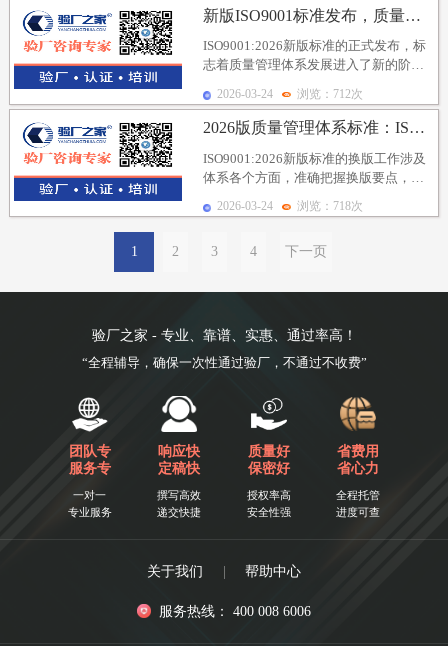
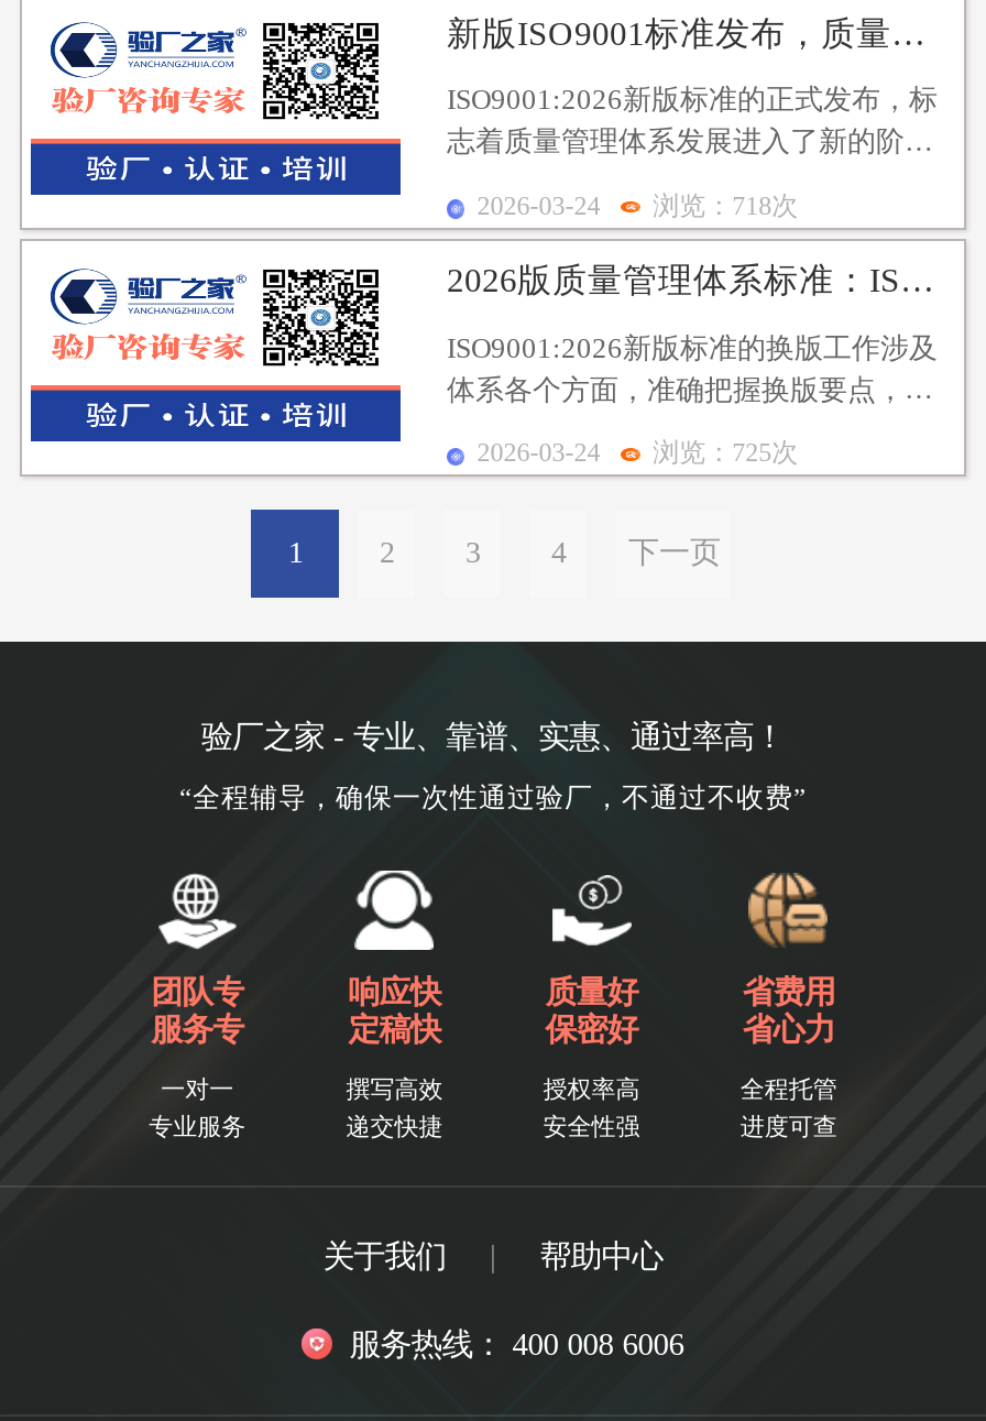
[217,86,363,100] 2026-03-24 浏览：712次 -> [477,189,798,220] 2026-03-24 浏览：718次
[217,199,363,213] 2026-03-24 浏览：718次 -> [477,437,798,468] 2026-03-24 浏览：725次

